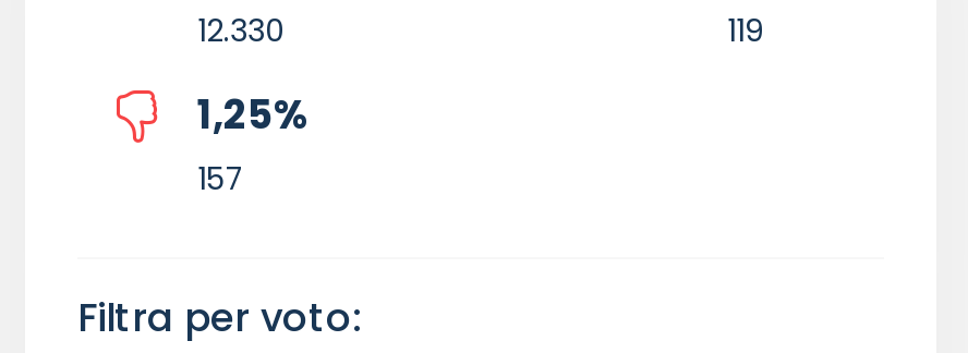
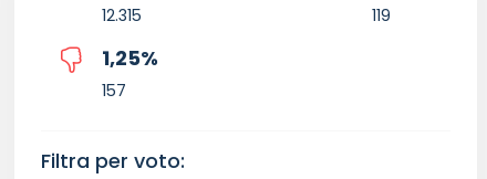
[197,8,285,52] 12.330 -> [102,4,142,26] 12.315

